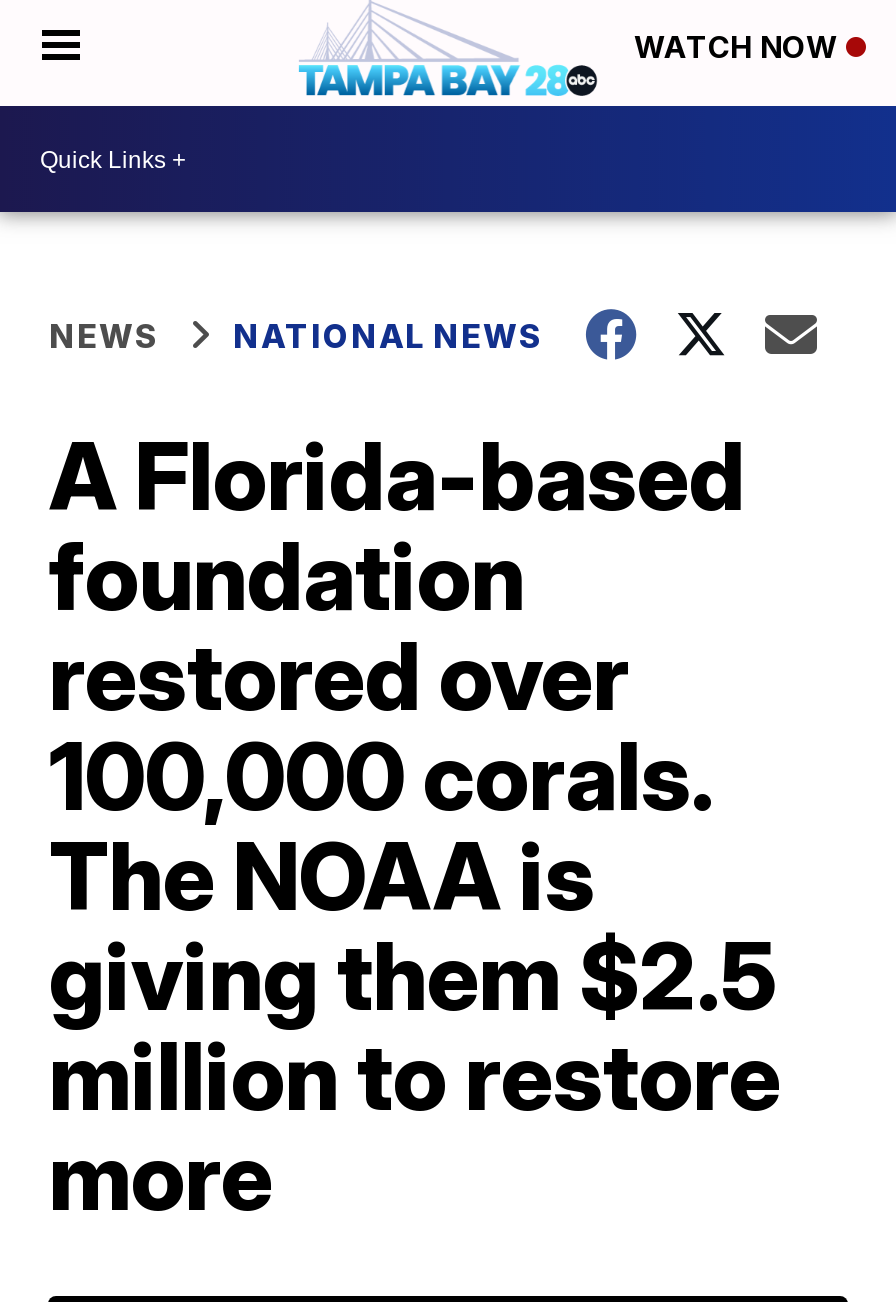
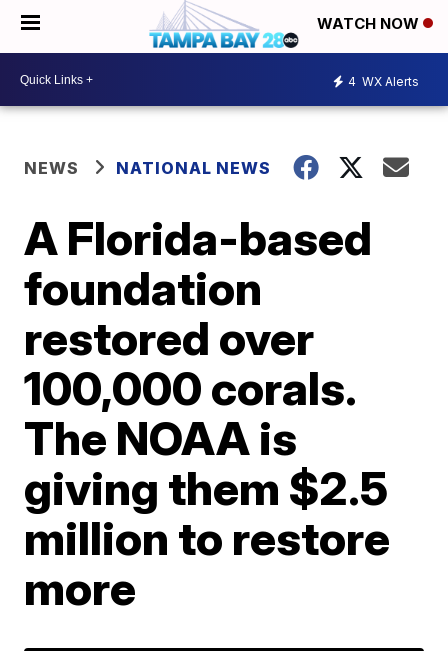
none -> [348,73,419,88] 4 WX Alerts

